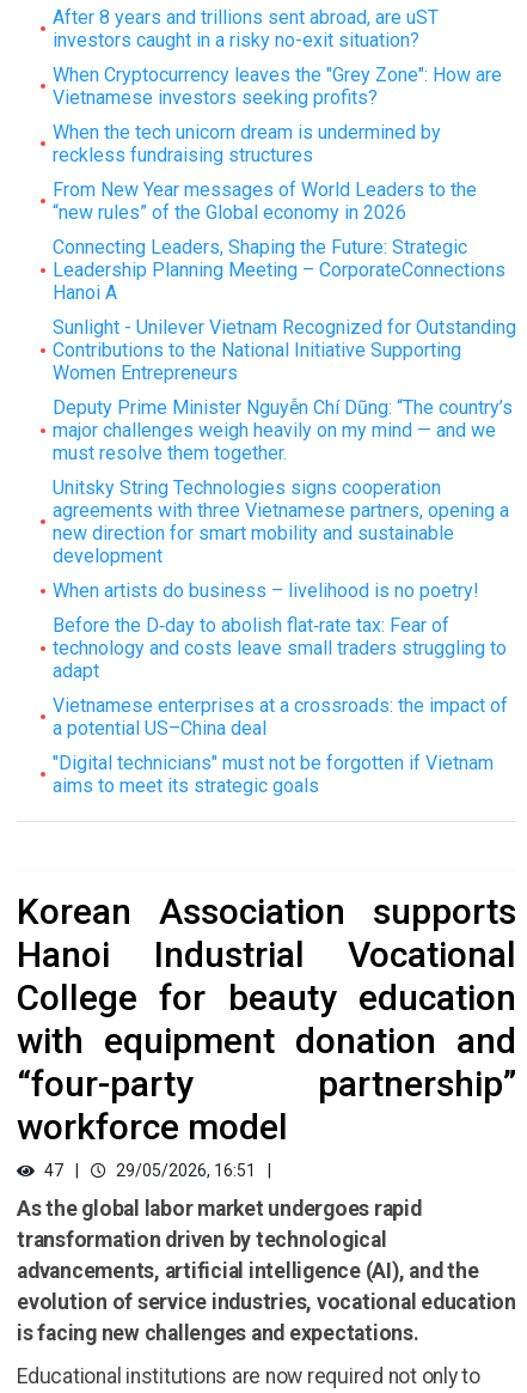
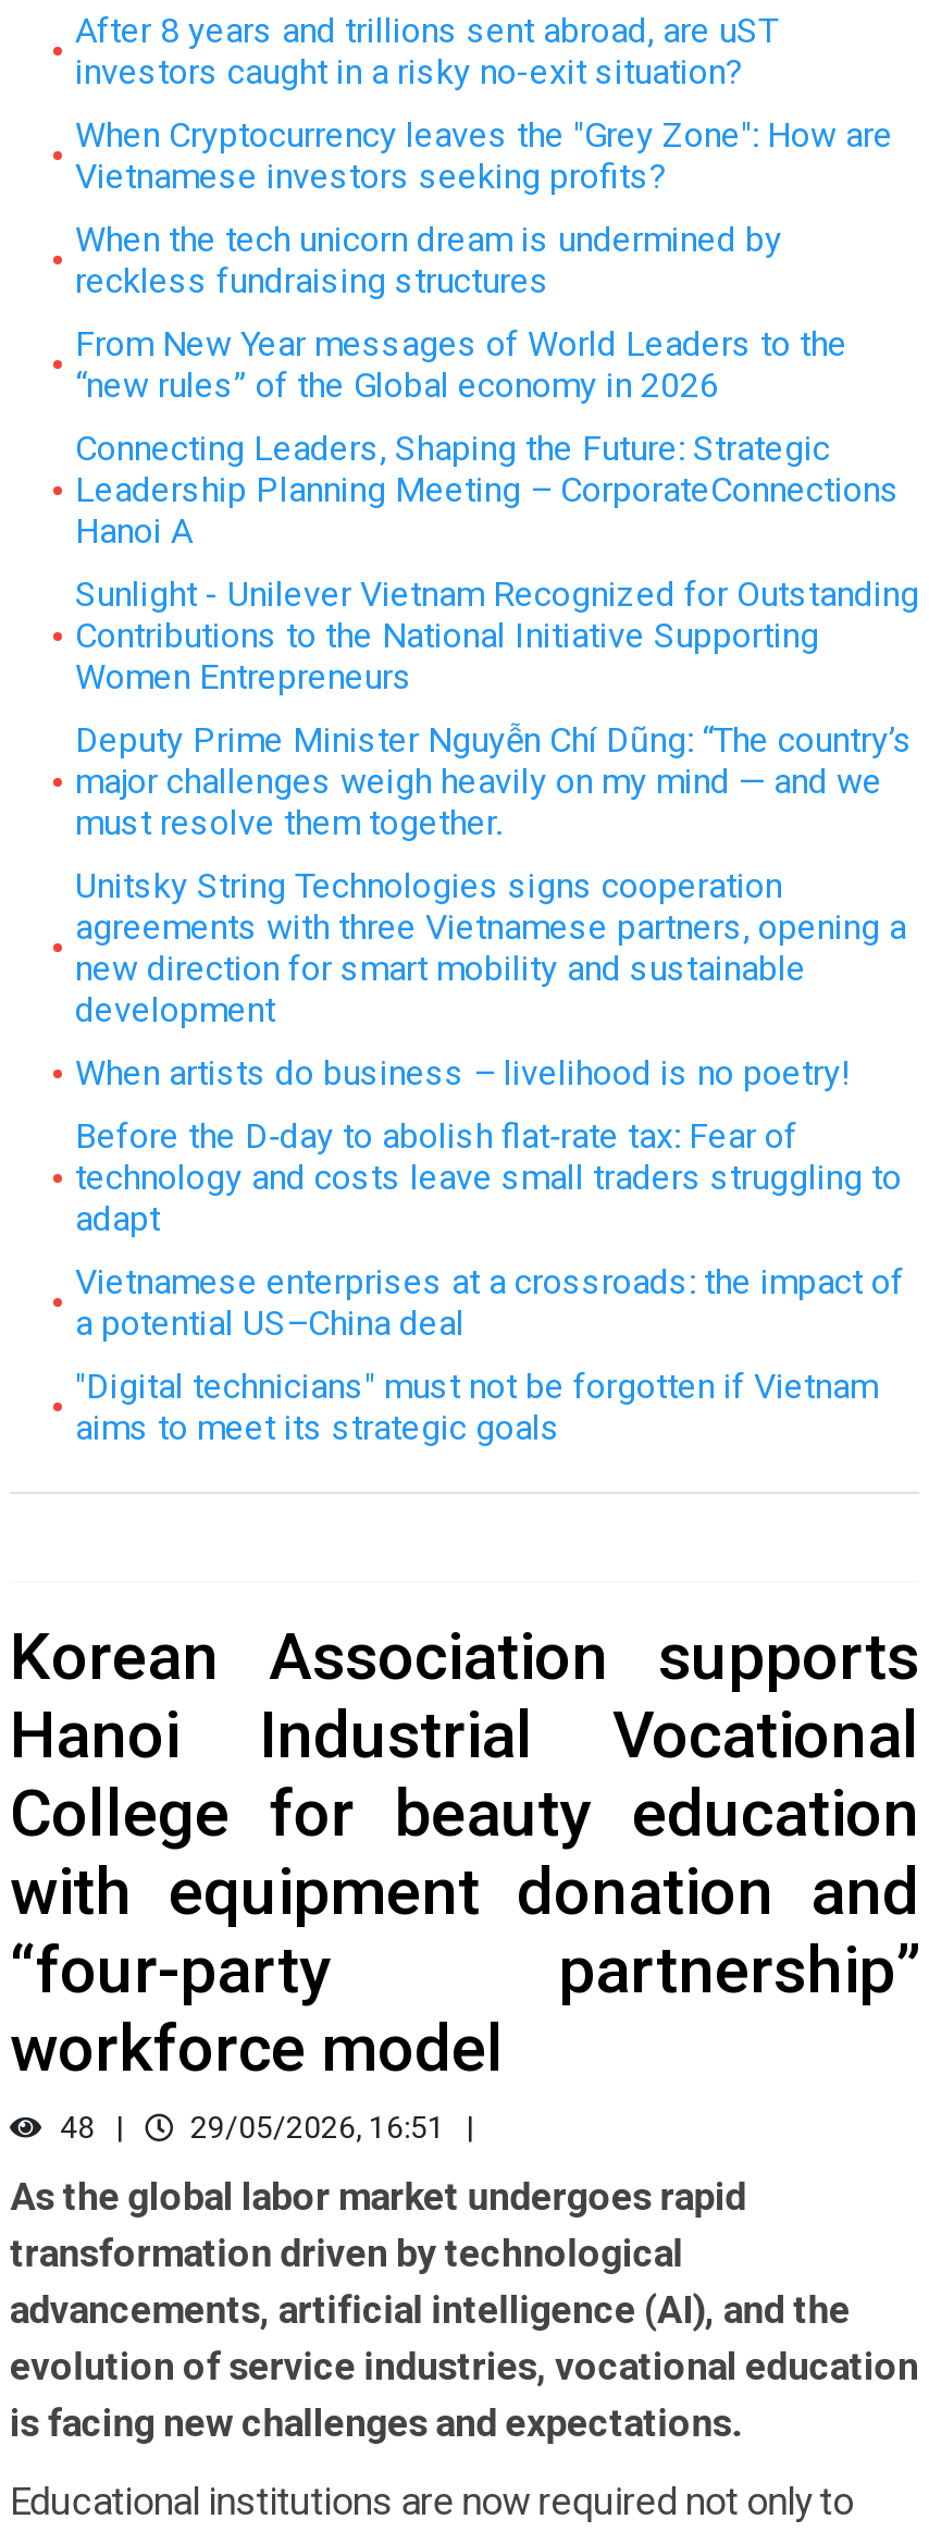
[41,1161,63,1180] 47 -> [53,2110,95,2145] 48

